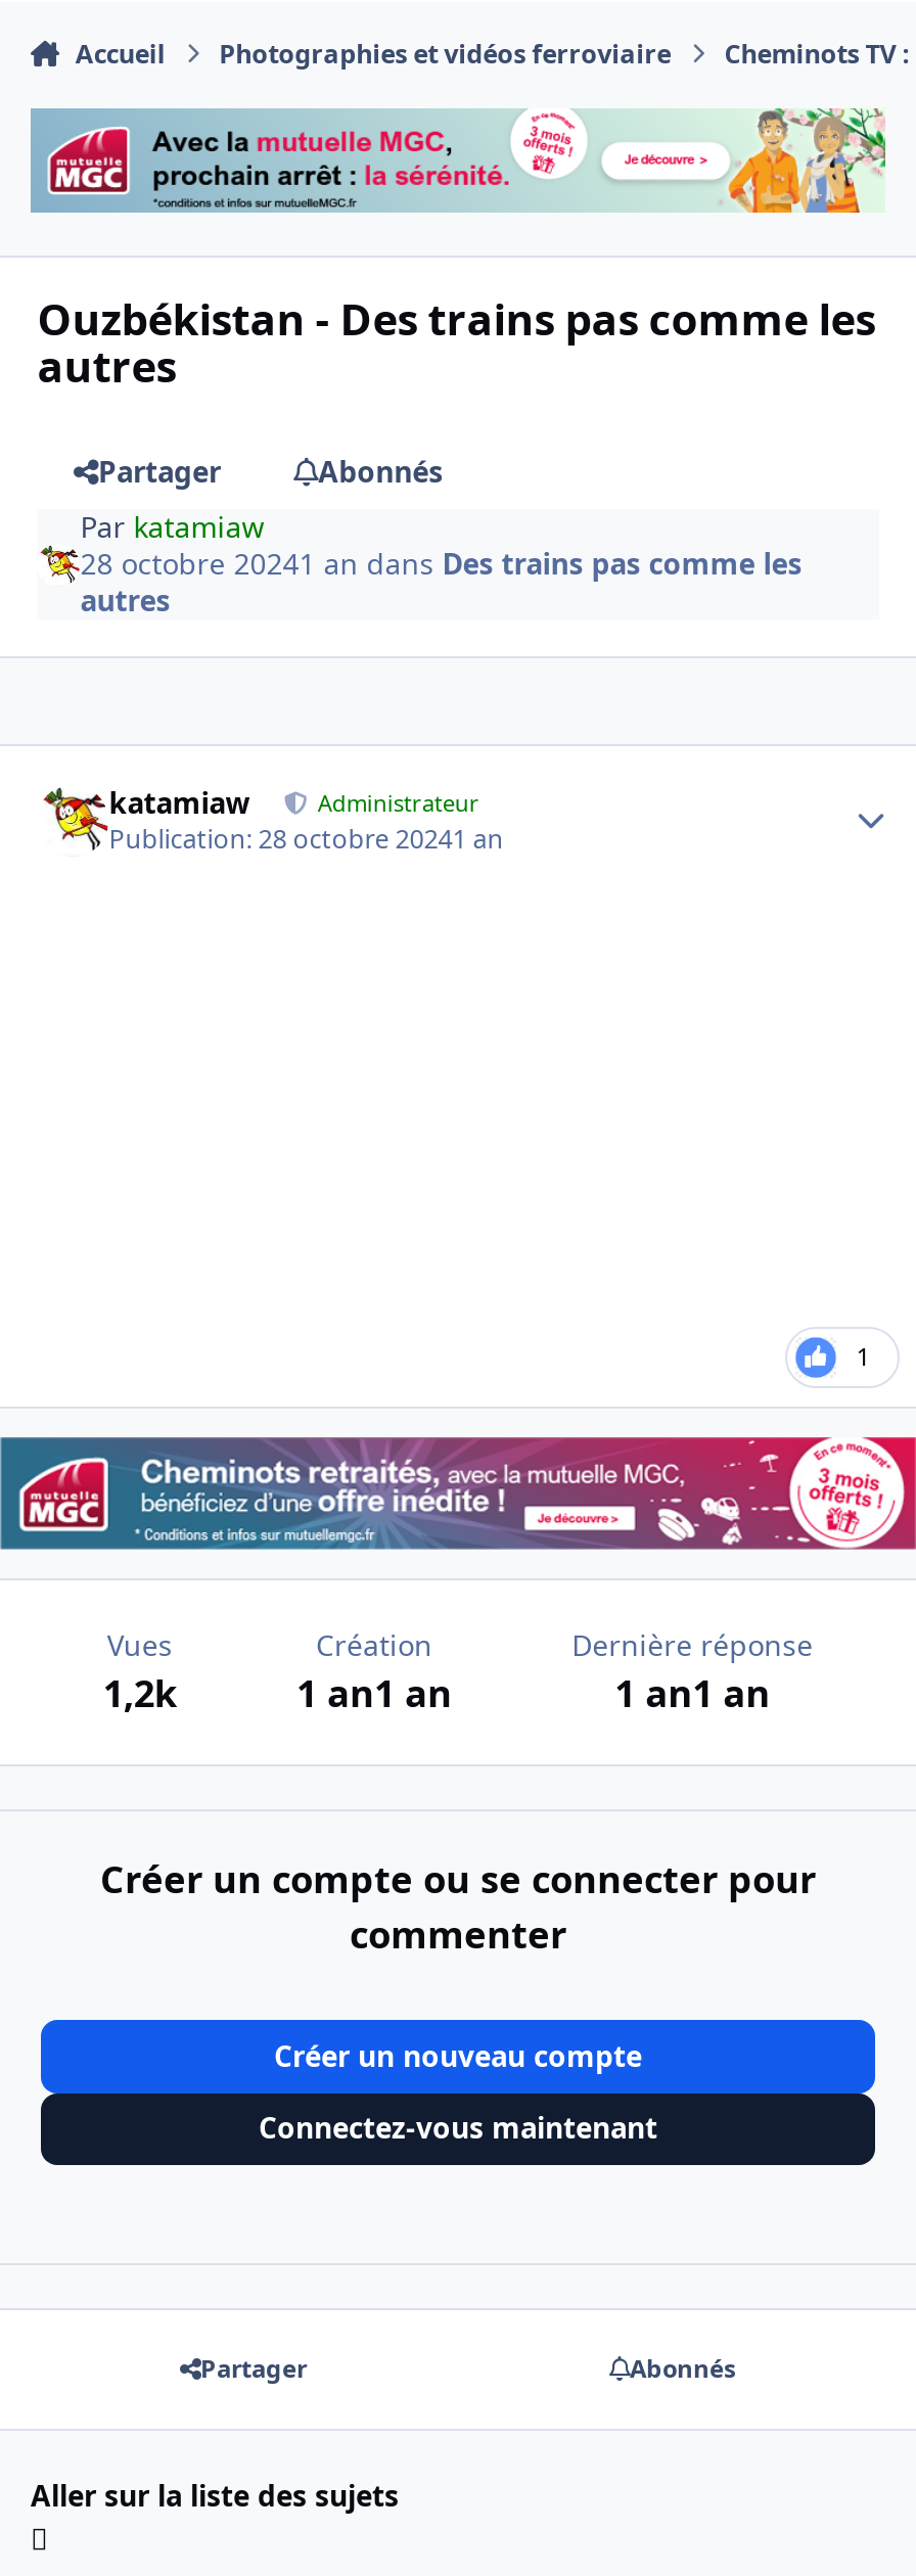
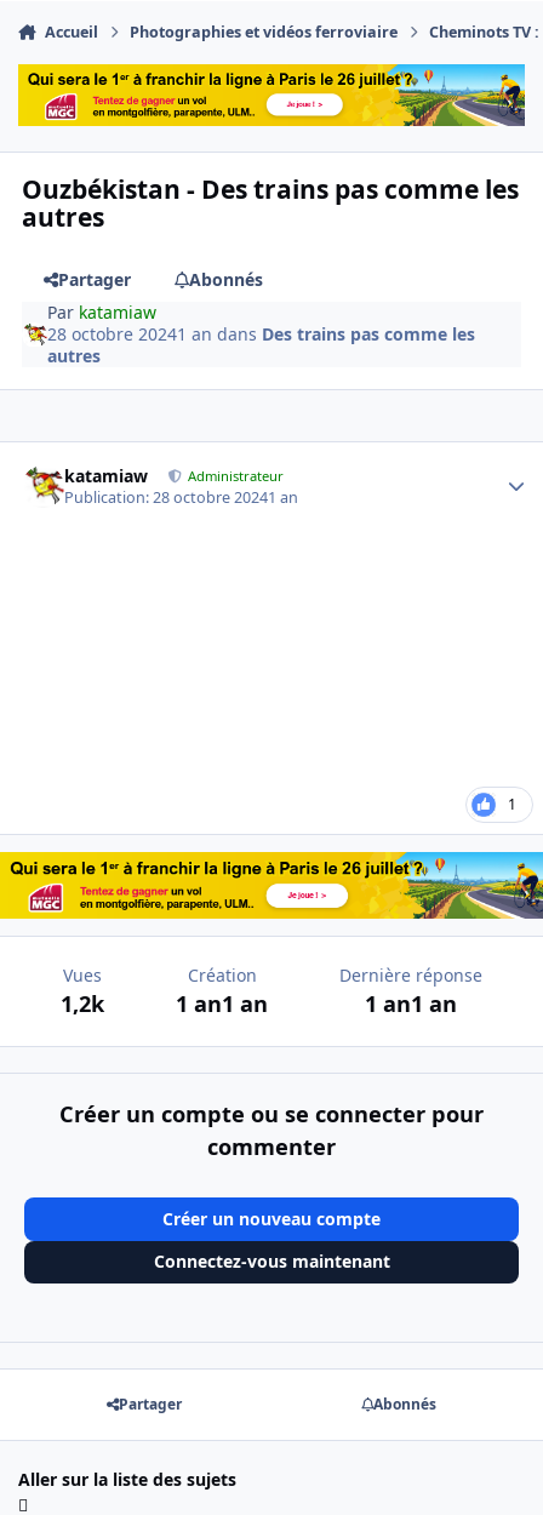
[29,106,887,215] [image] -> [17,63,526,127] [image]
[6,1435,910,1552] [image] -> [4,851,539,920] [image]

